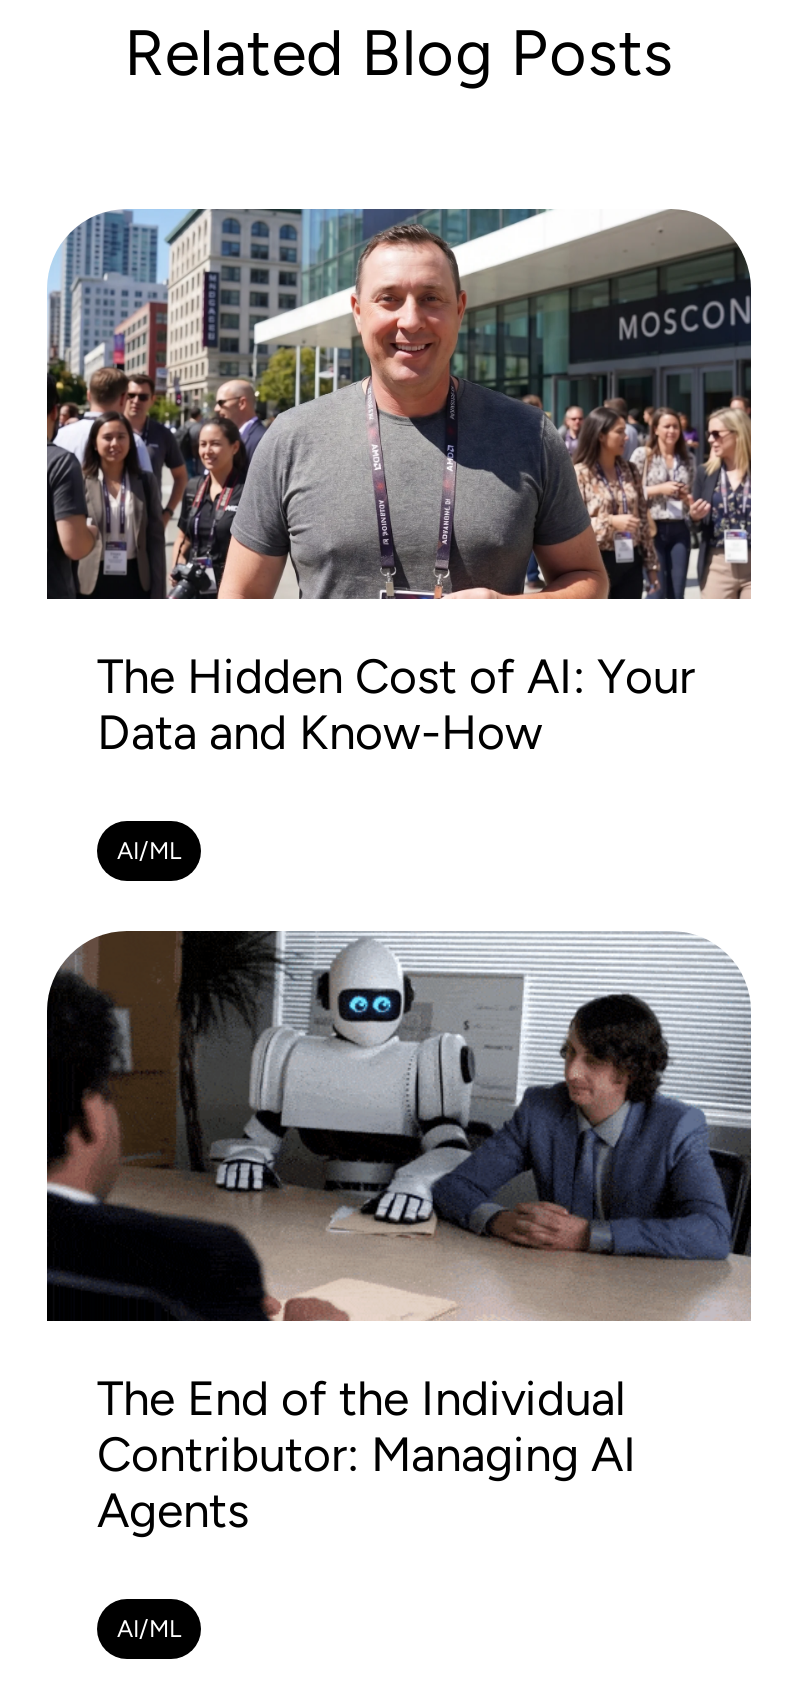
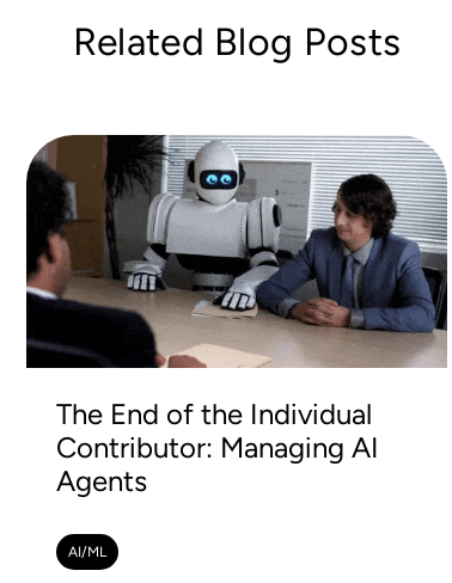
[45,207,753,864] [image] | The Hidden Cost of AI: Your | Data and Know-How | AI/ML -> none

